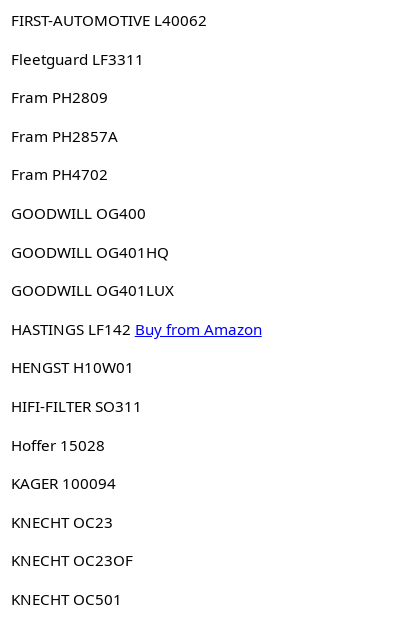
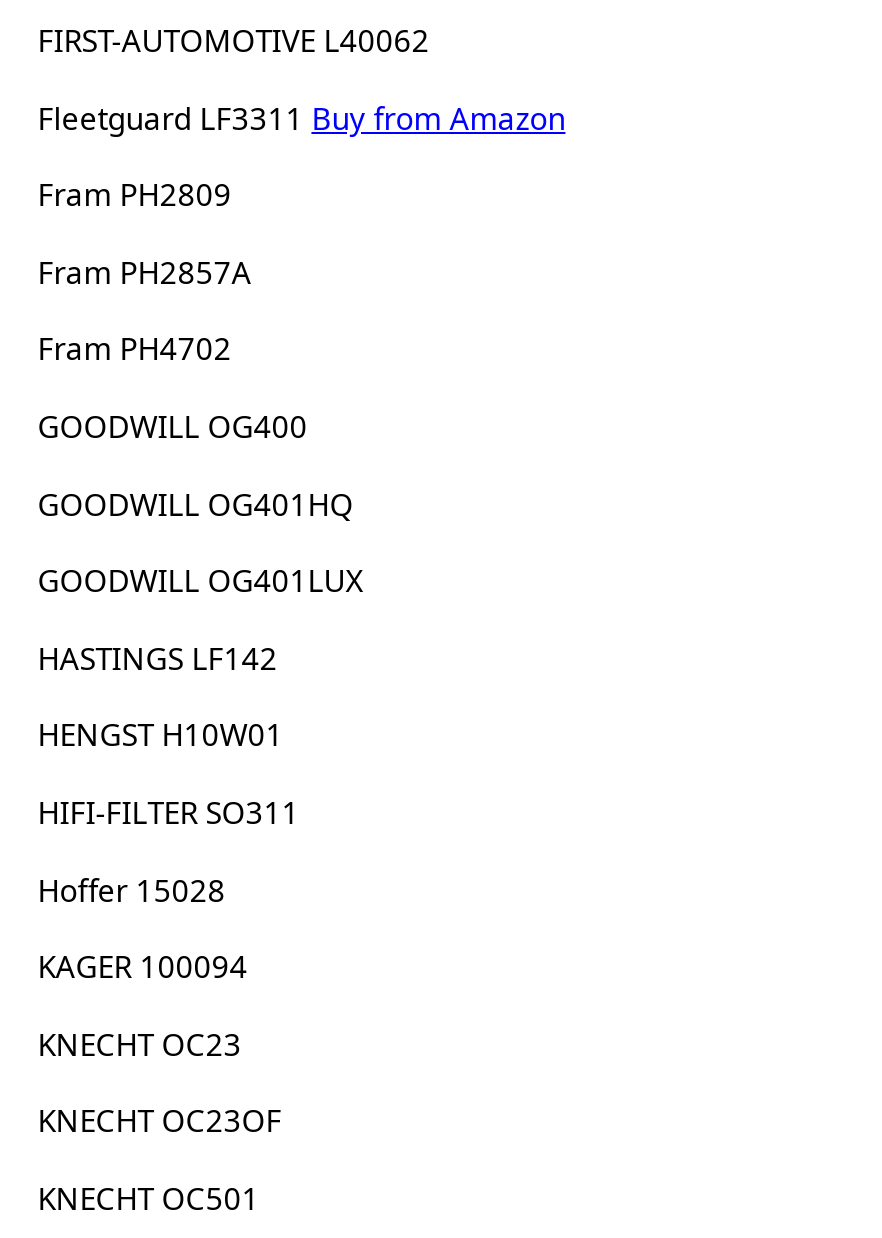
[11,49,144,69] Fleetguard LF3311 -> [37,97,565,137] Fleetguard LF3311 Buy from Amazon
[11,319,262,339] HASTINGS LF142 Buy from Amazon -> [37,638,277,678] HASTINGS LF142

